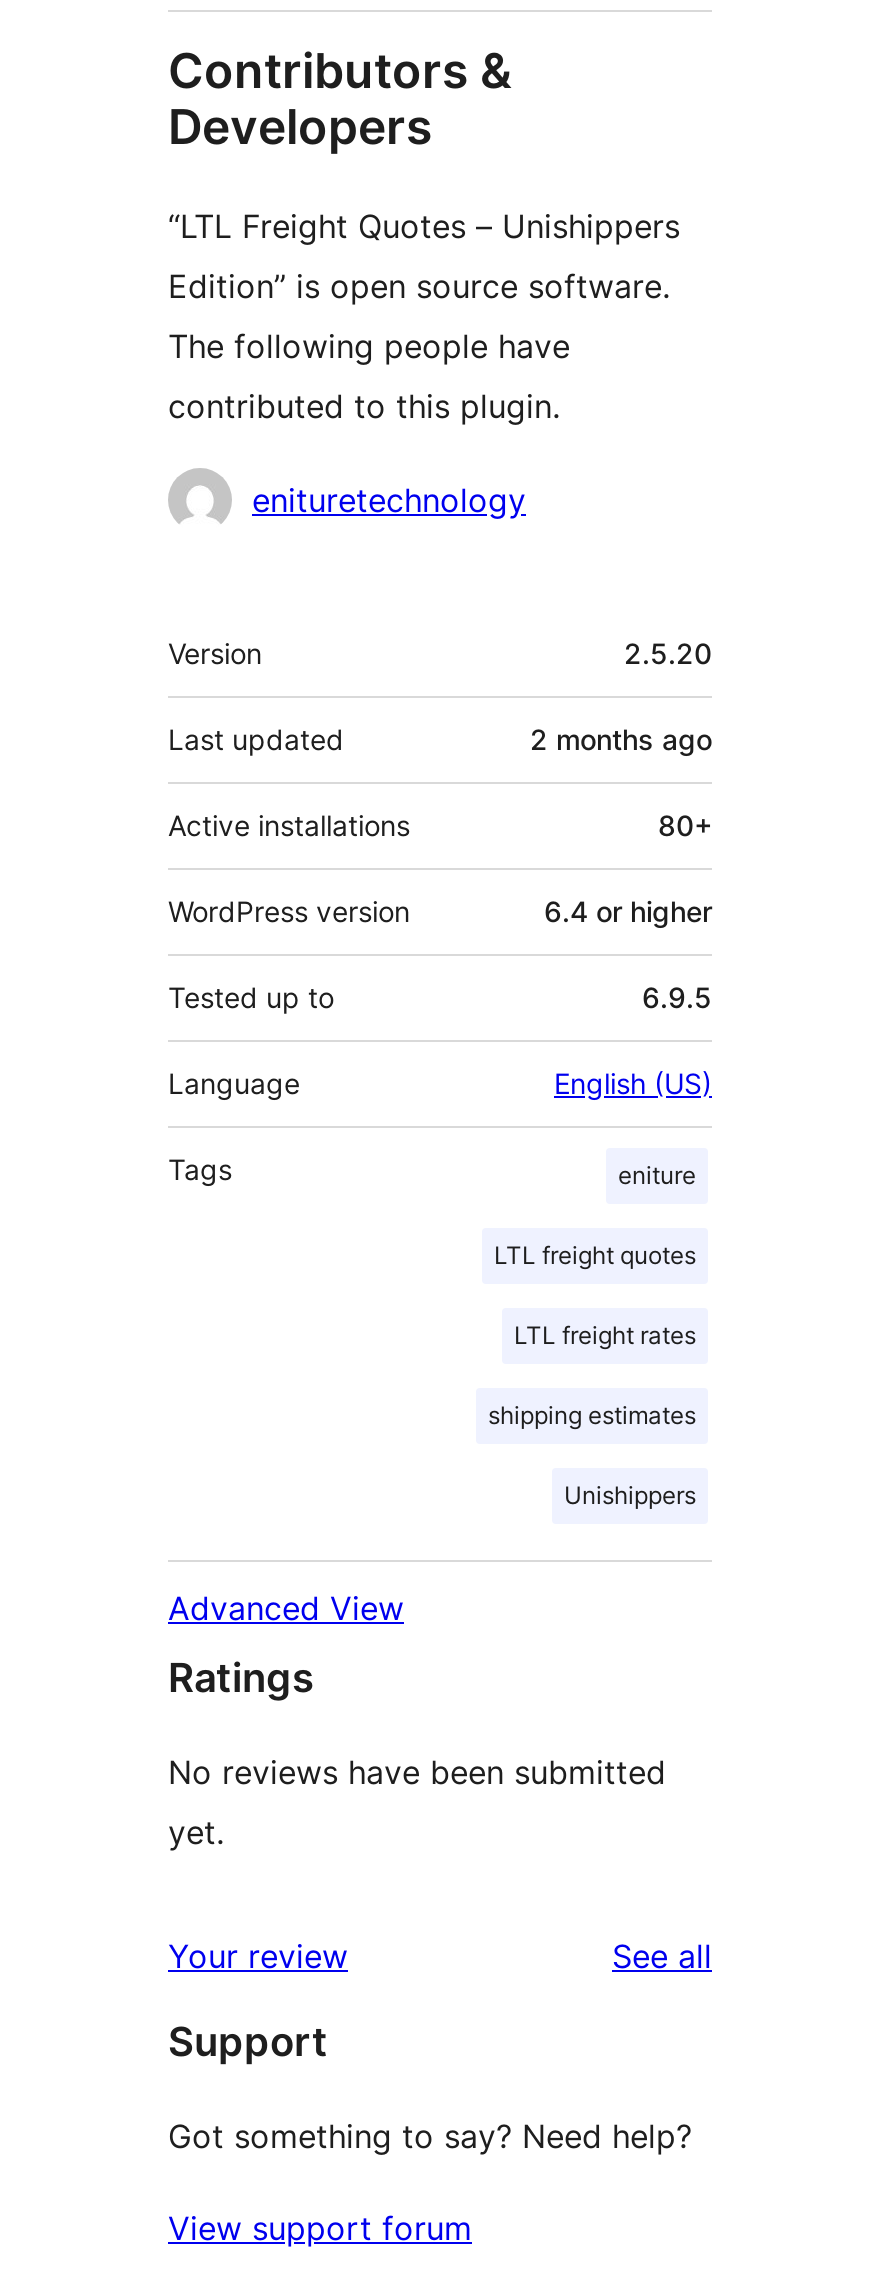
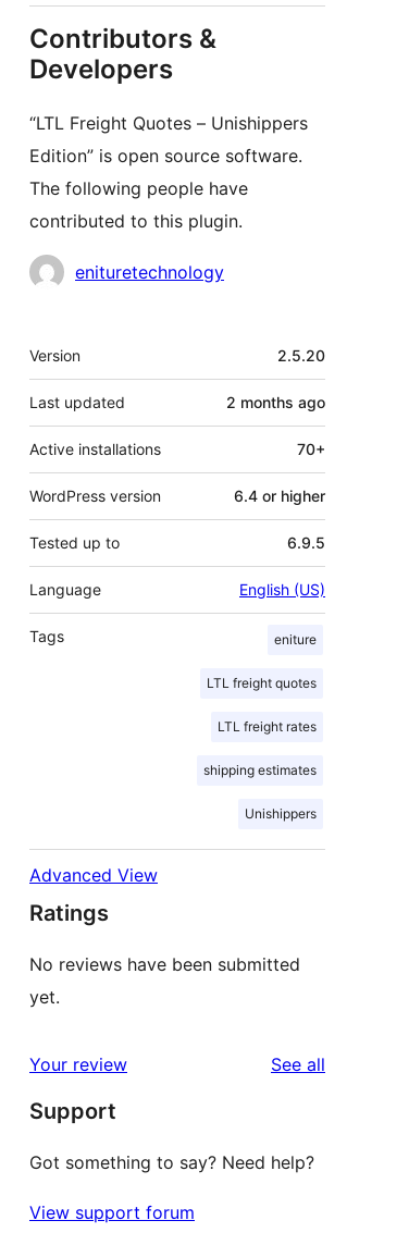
[658,809,712,843] 80+ -> [297,440,325,458] 70+

